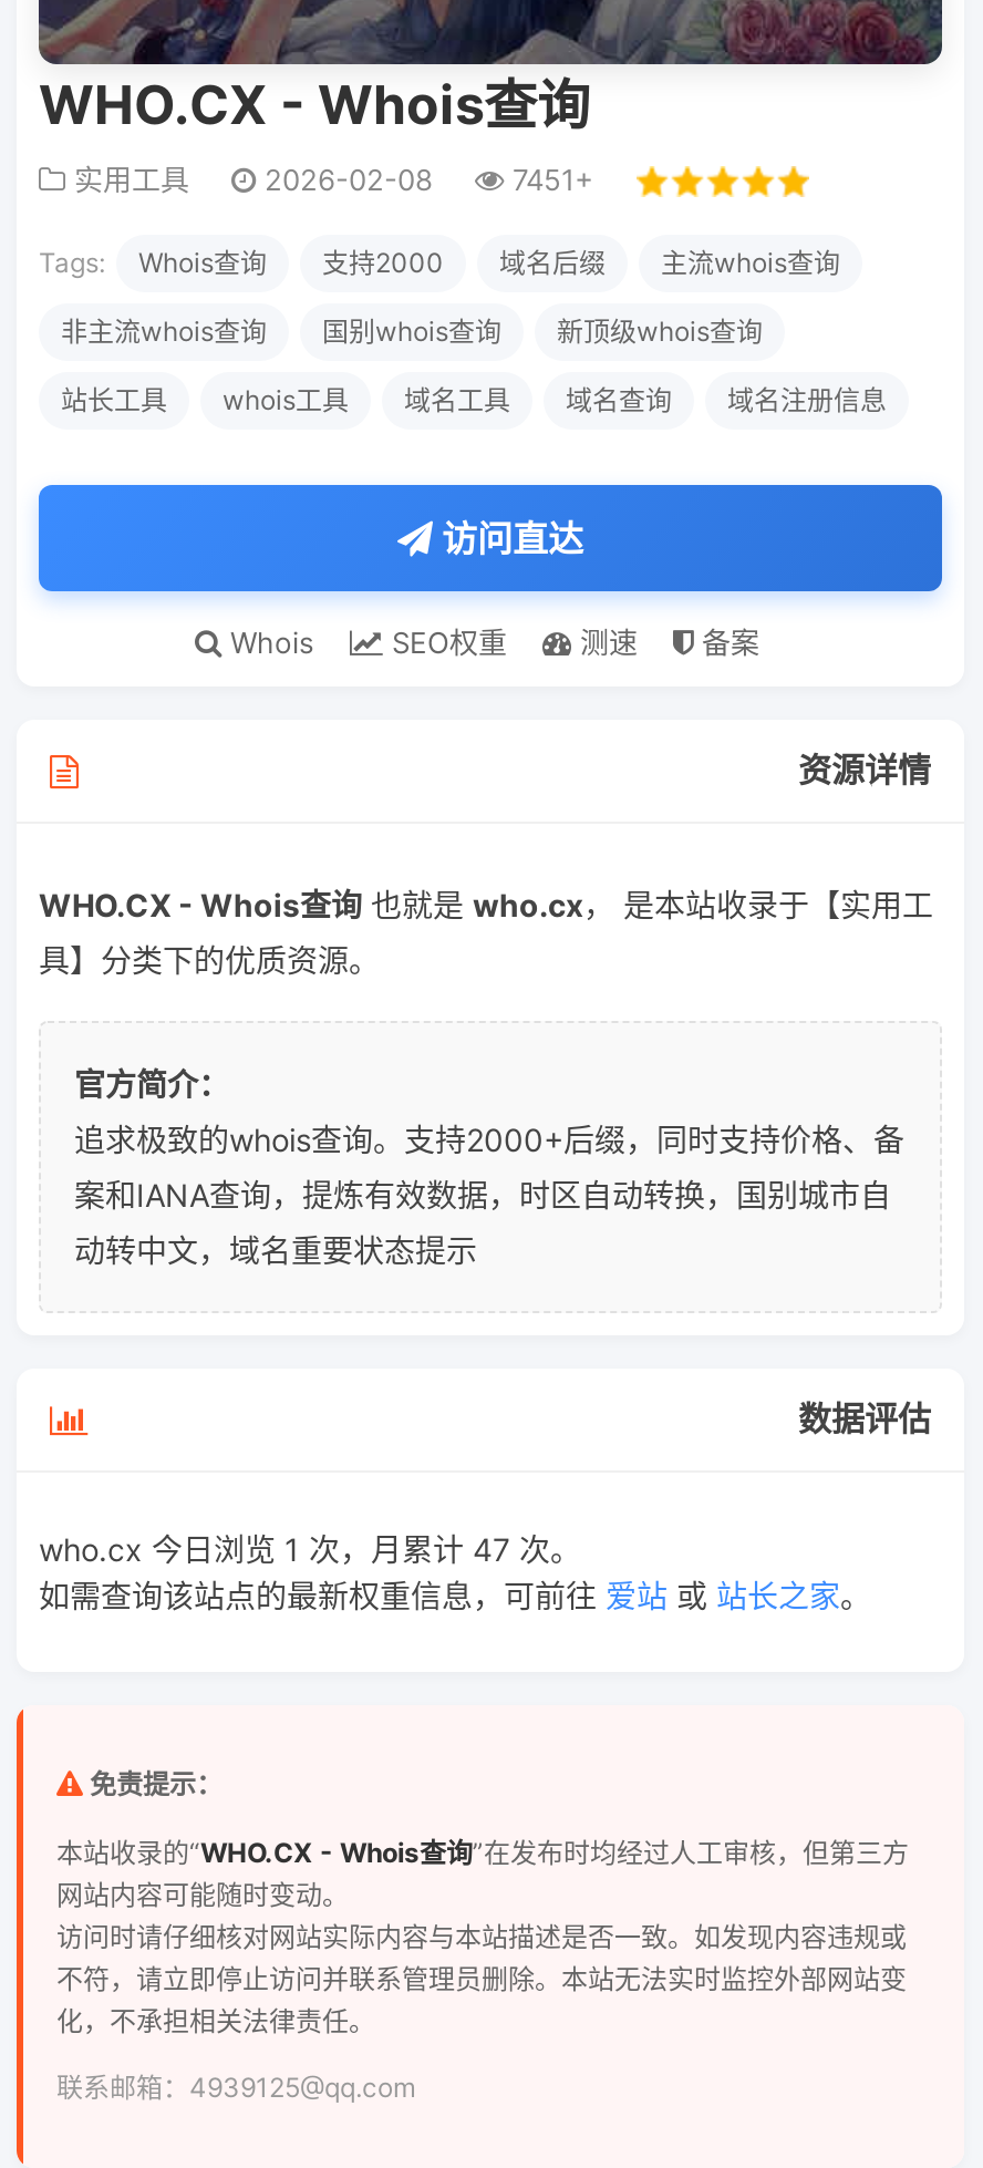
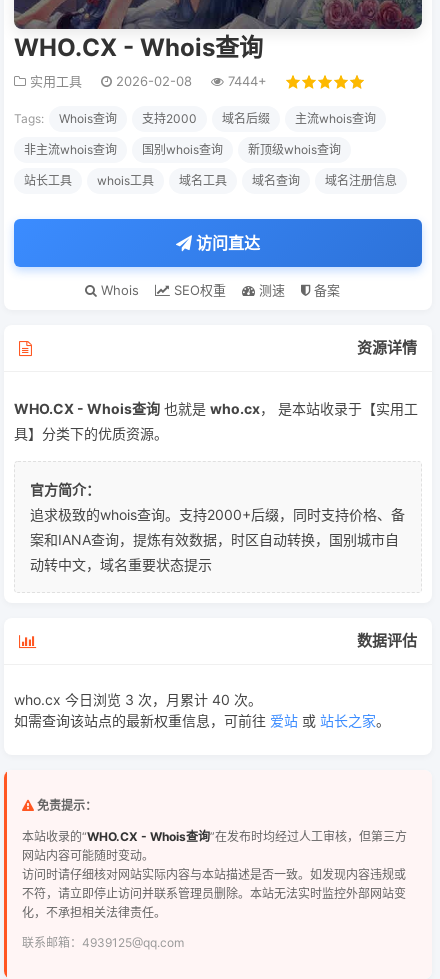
[65,162,594,197] 实用工具 2026-02-08 7451+ -> [26,73,267,89] 实用工具 2026-02-08 7444+
[39,1530,581,1568] who.cx 今日浏览 1 次，月累计 47 次。 -> [14,691,262,708] who.cx 今日浏览 3 次，月累计 40 次。

